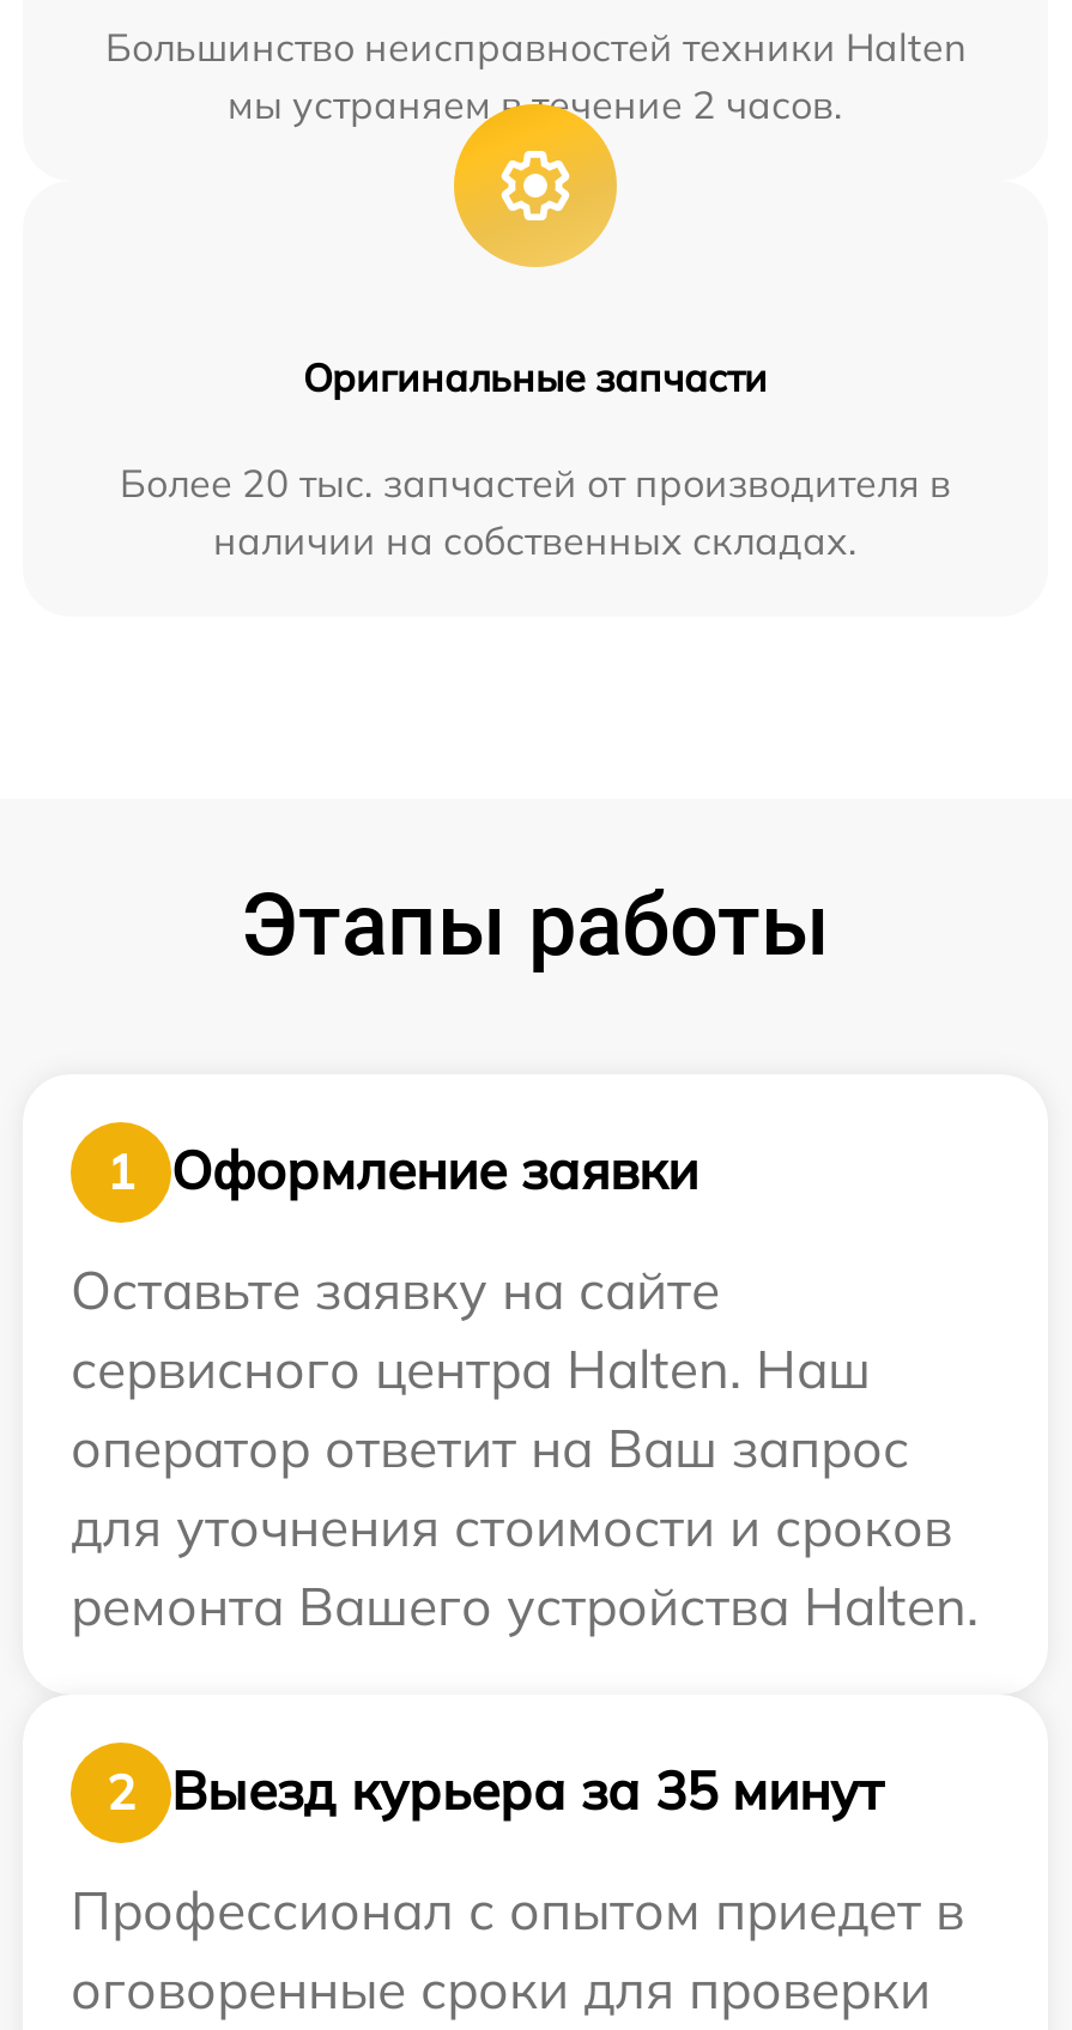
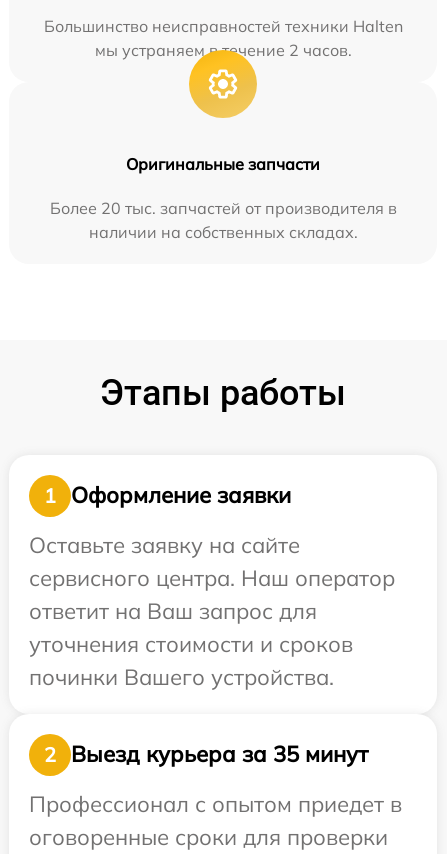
[71,1335,979,1639] сервисного центра Halten. Наш | оператор ответит на Ваш запрос | для уточнения стоимости и сроков | ремонта Вашего устройства Halten. -> [29,564,395,691] сервисного центра. Наш оператор | ответит на Ваш запрос для | уточнения стоимости и сроков | починки Вашего устройства.

